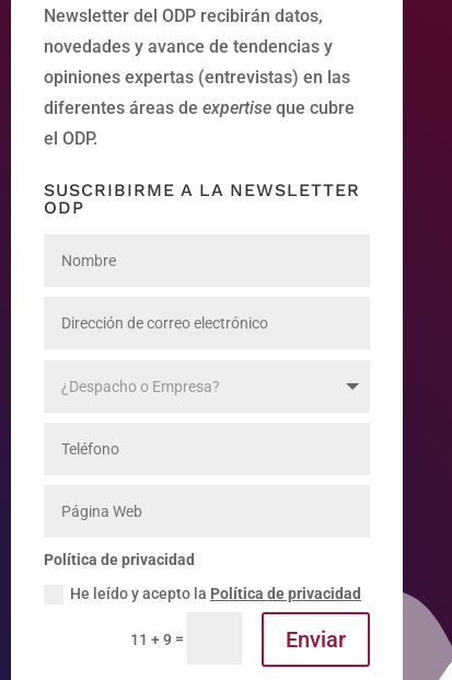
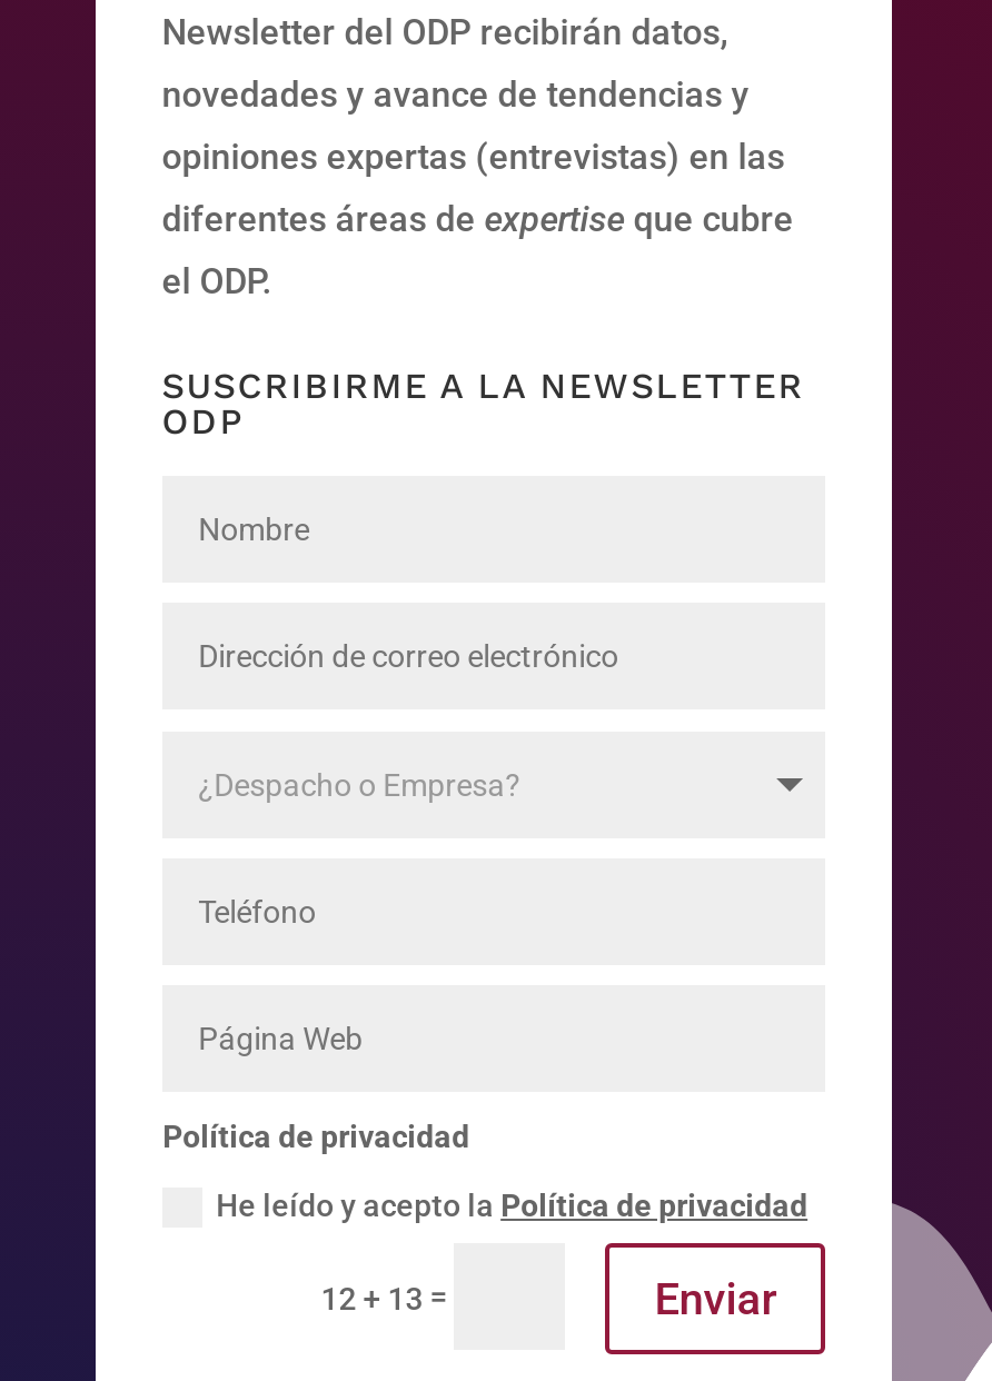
[130,630,187,648] 11 + 9 = -> [321,1279,454,1316] 12 + 13 =

